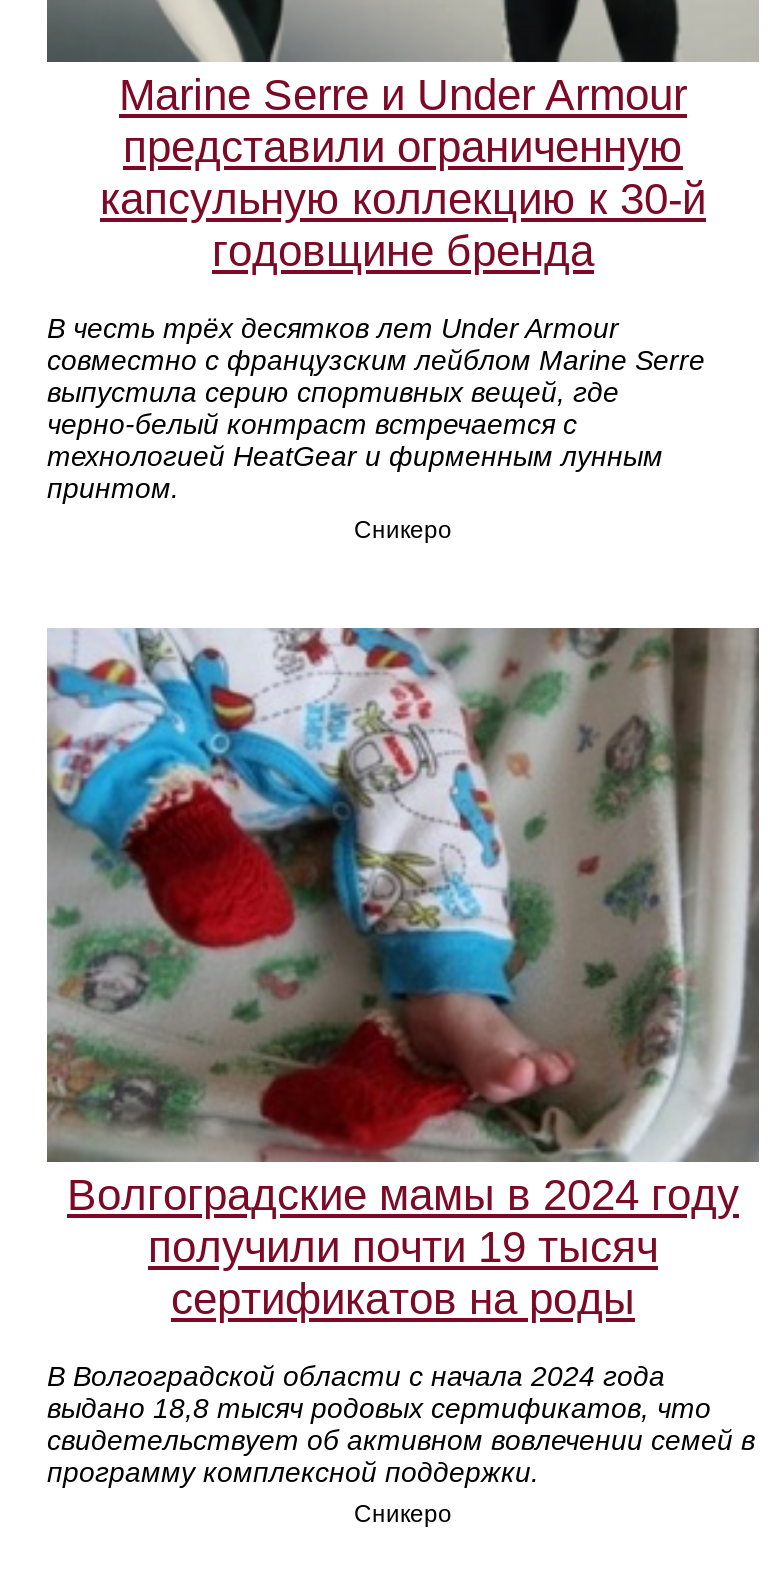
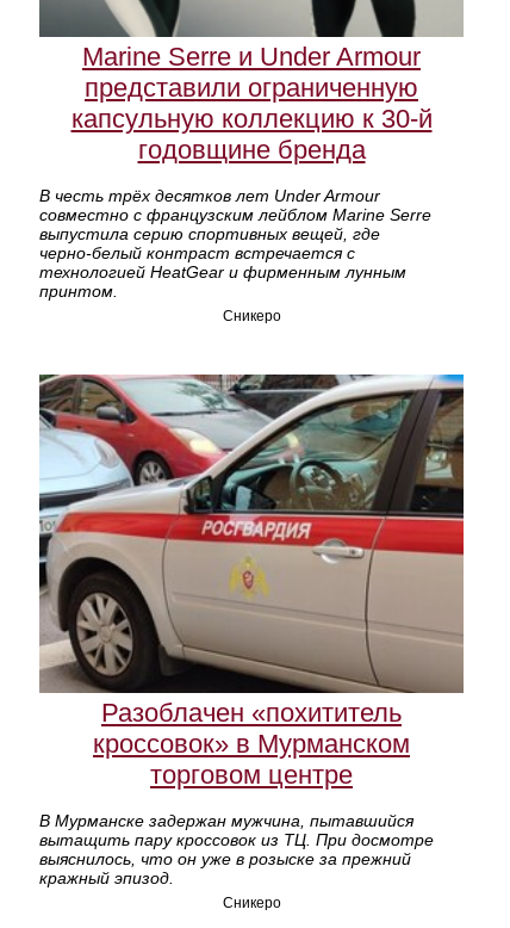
[45,626,761,1325] [image] | Волгоградские мамы в 2024 году | получили почти 19 тысяч | сертификатов на роды -> [38,373,465,790] [image] | Разоблачен «похититель | кроссовок» в Мурманском | торговом центре
[47,1361,755,1489] В Волгоградской области с начала 2024 года | выдано 18,8 тысяч родовых сертификатов, что | свидетельствует об активном вовлечении семей в | программу комплексной поддержки. -> [39,812,434,888] В Мурманске задержан мужчина, пытавшийся | вытащить пару кроссовок из ТЦ. При досмотре | выяснилось, что он уже в розыске за прежний | кражный эпизод.

